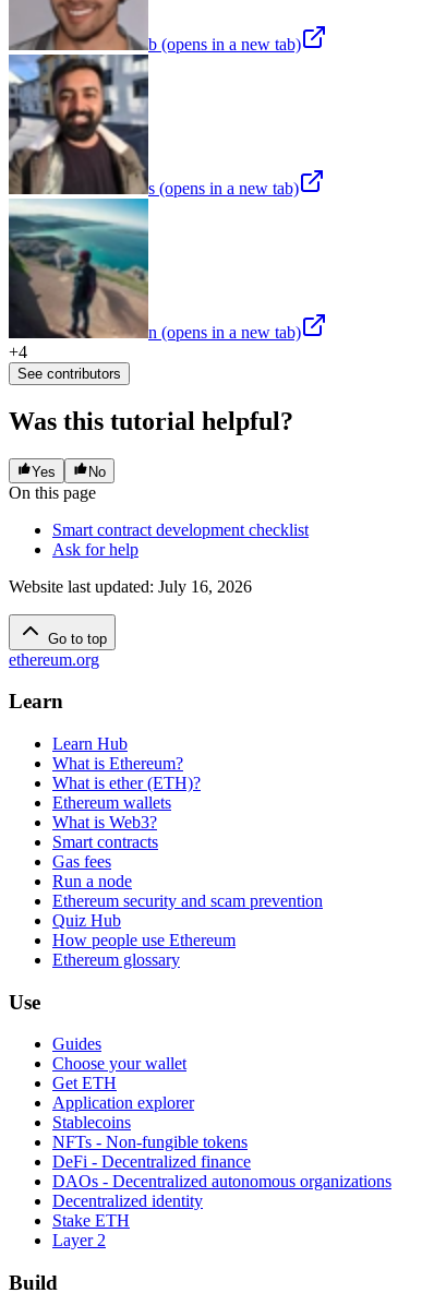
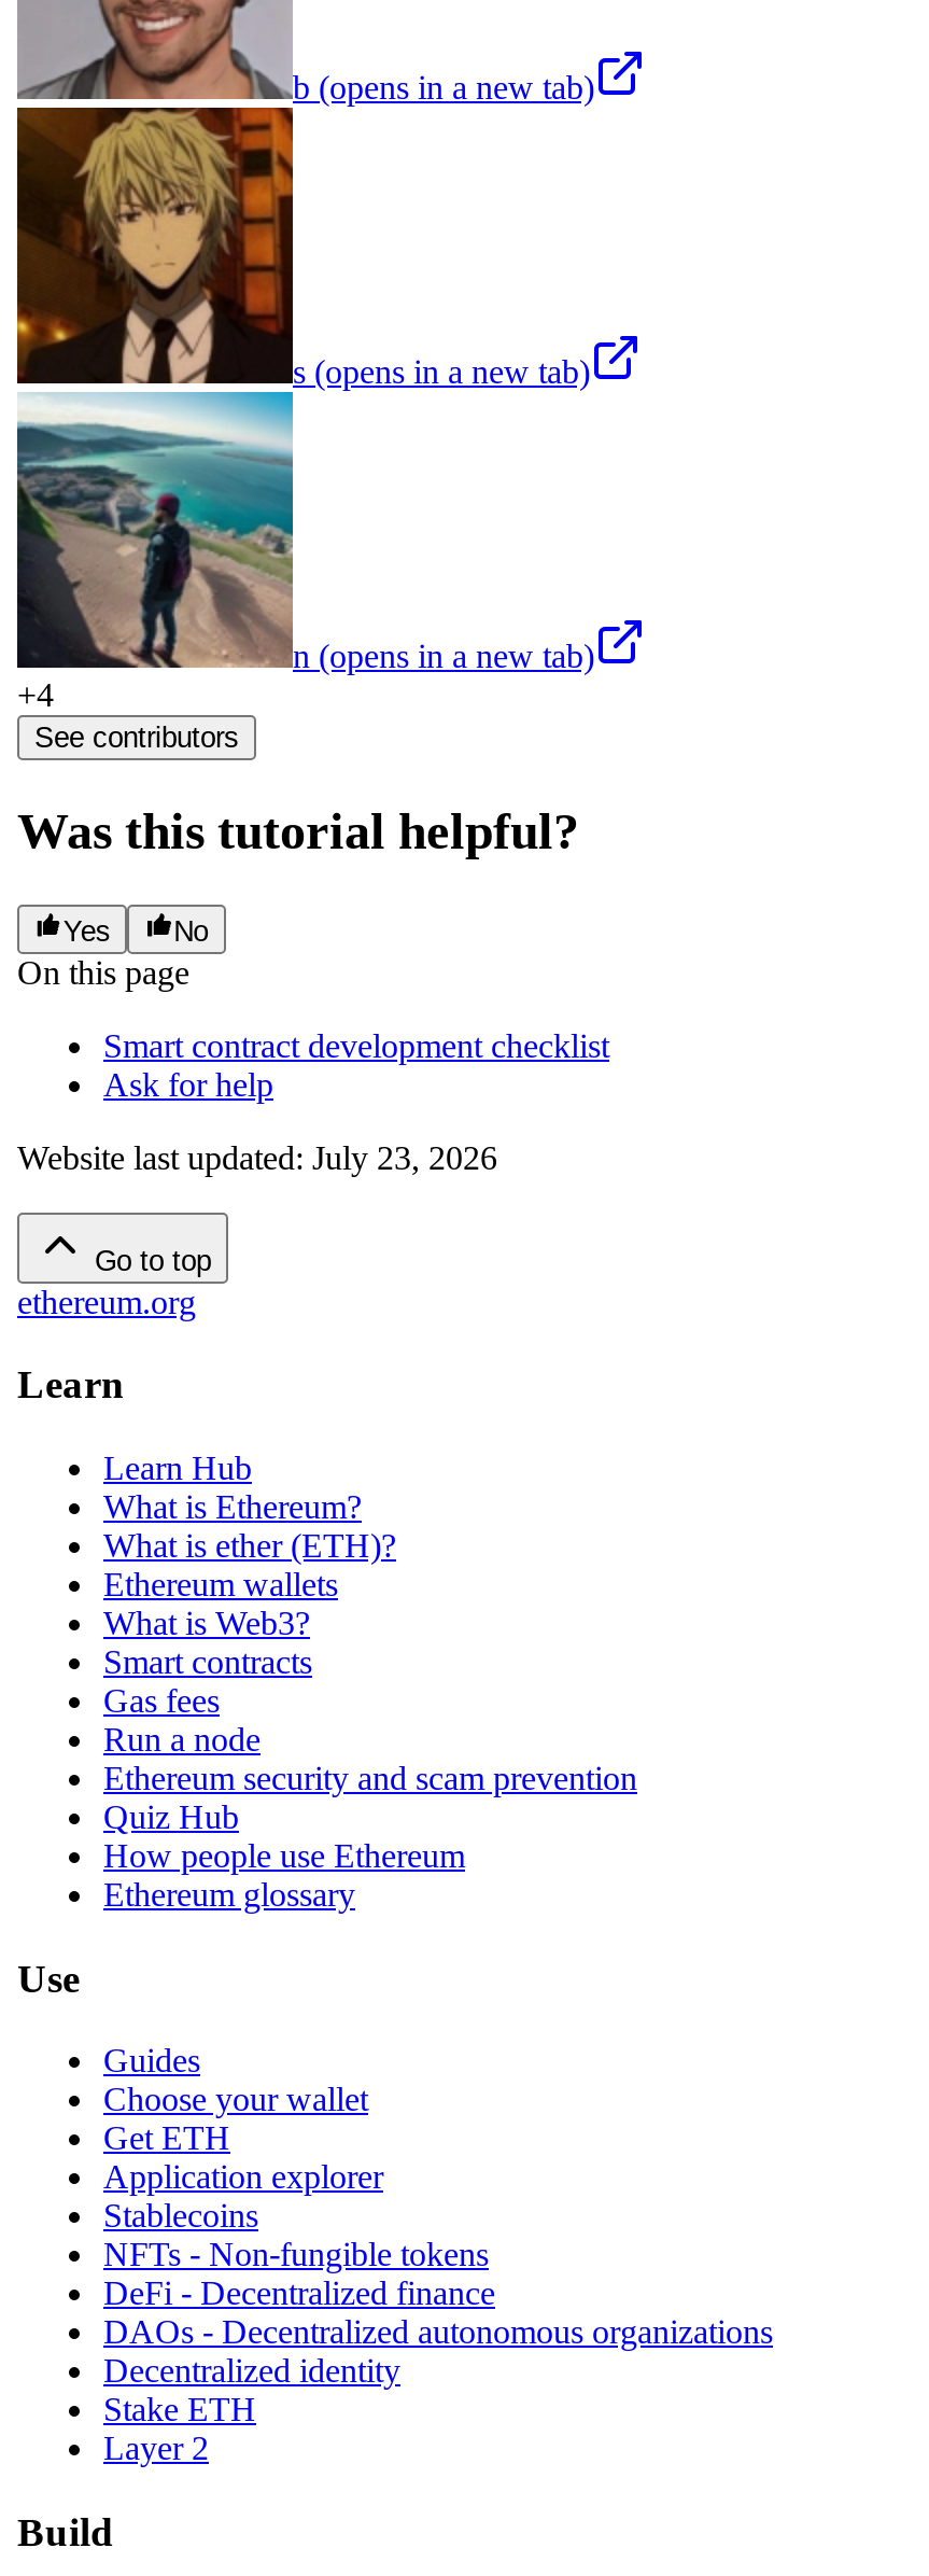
[8,53,149,195] [image] -> [15,106,295,386] [image]
[9,577,252,595] Website last updated: July 16, 2026 -> [17,1139,497,1175] Website last updated: July 23, 2026

